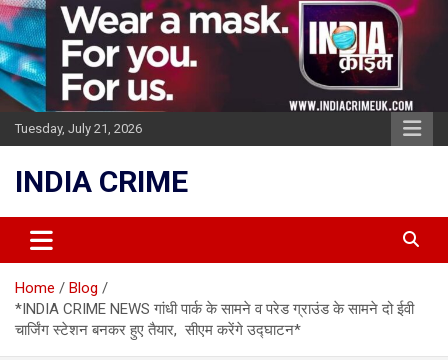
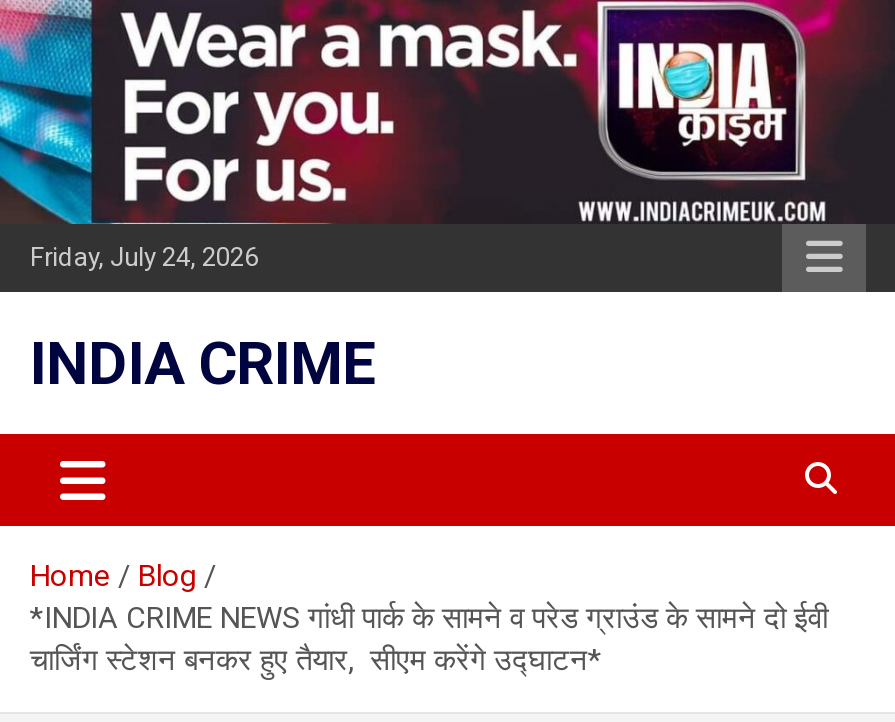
[15,121,142,136] Tuesday, July 21, 2026 -> [30,242,258,272] Friday, July 24, 2026

